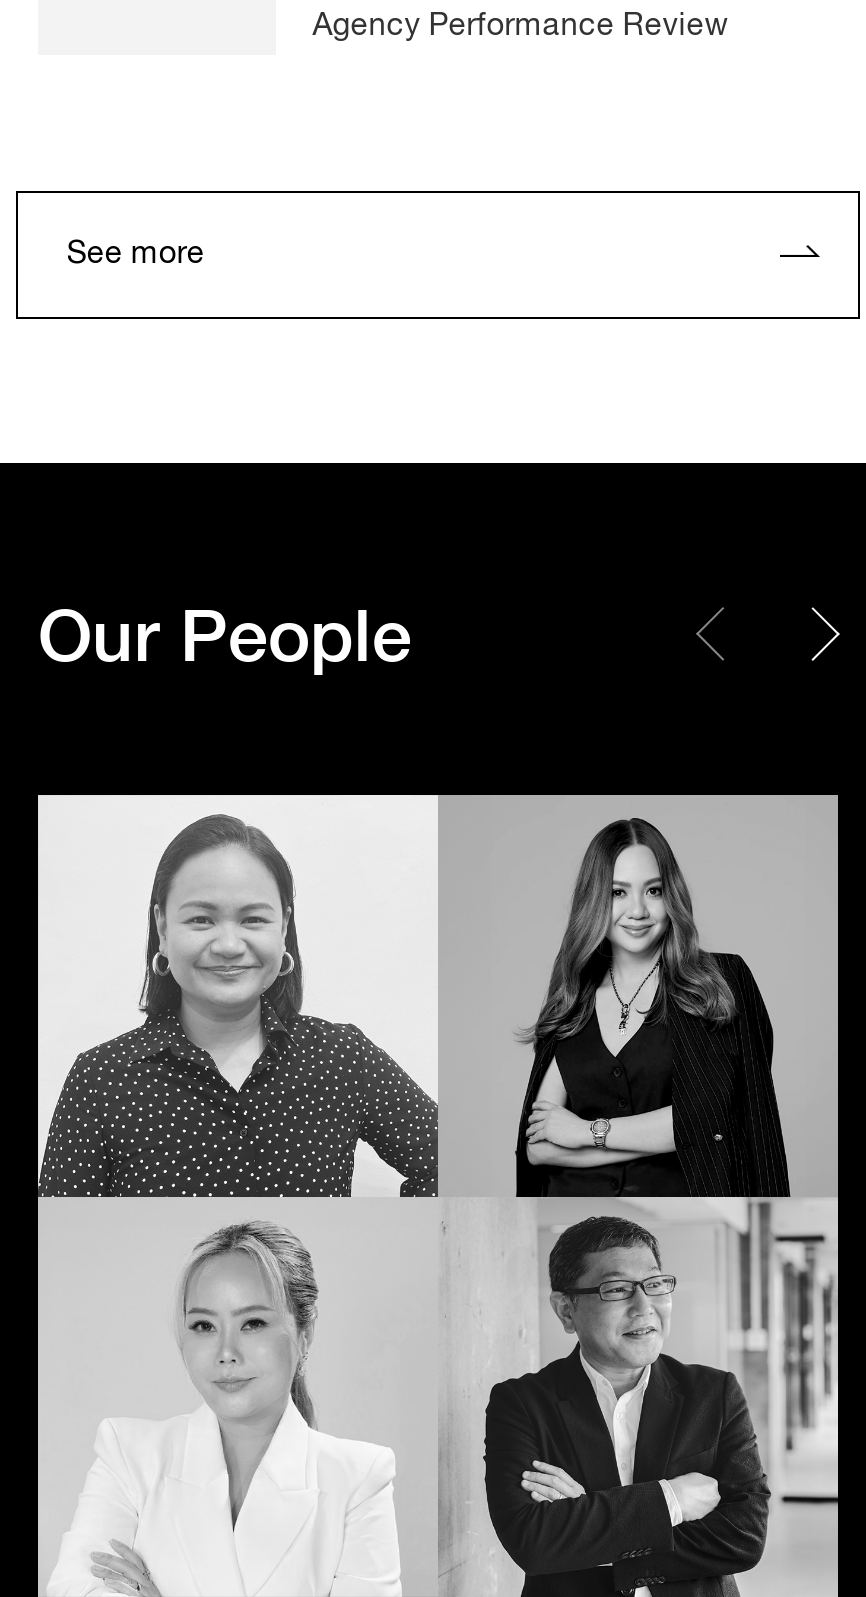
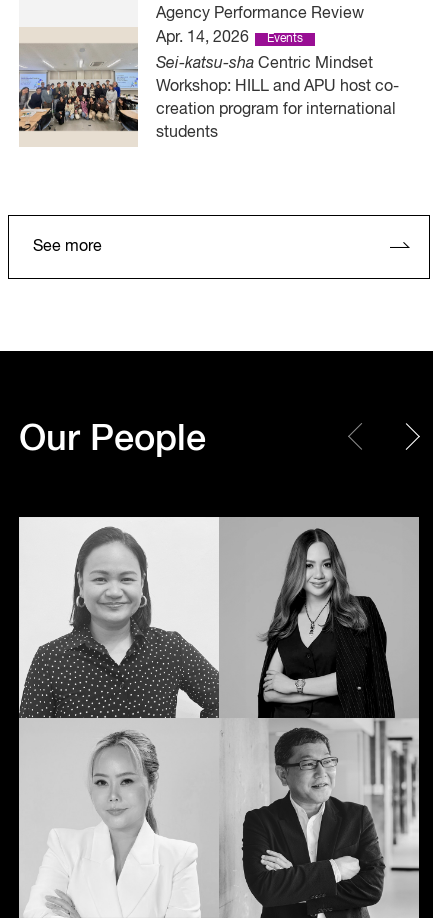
none -> [18,28,399,146] [image] | Apr. 14, 2026 | Events | Sei-katsu-sha Centric Mindset | Workshop: HILL and APU host co- | creation program for international | students

